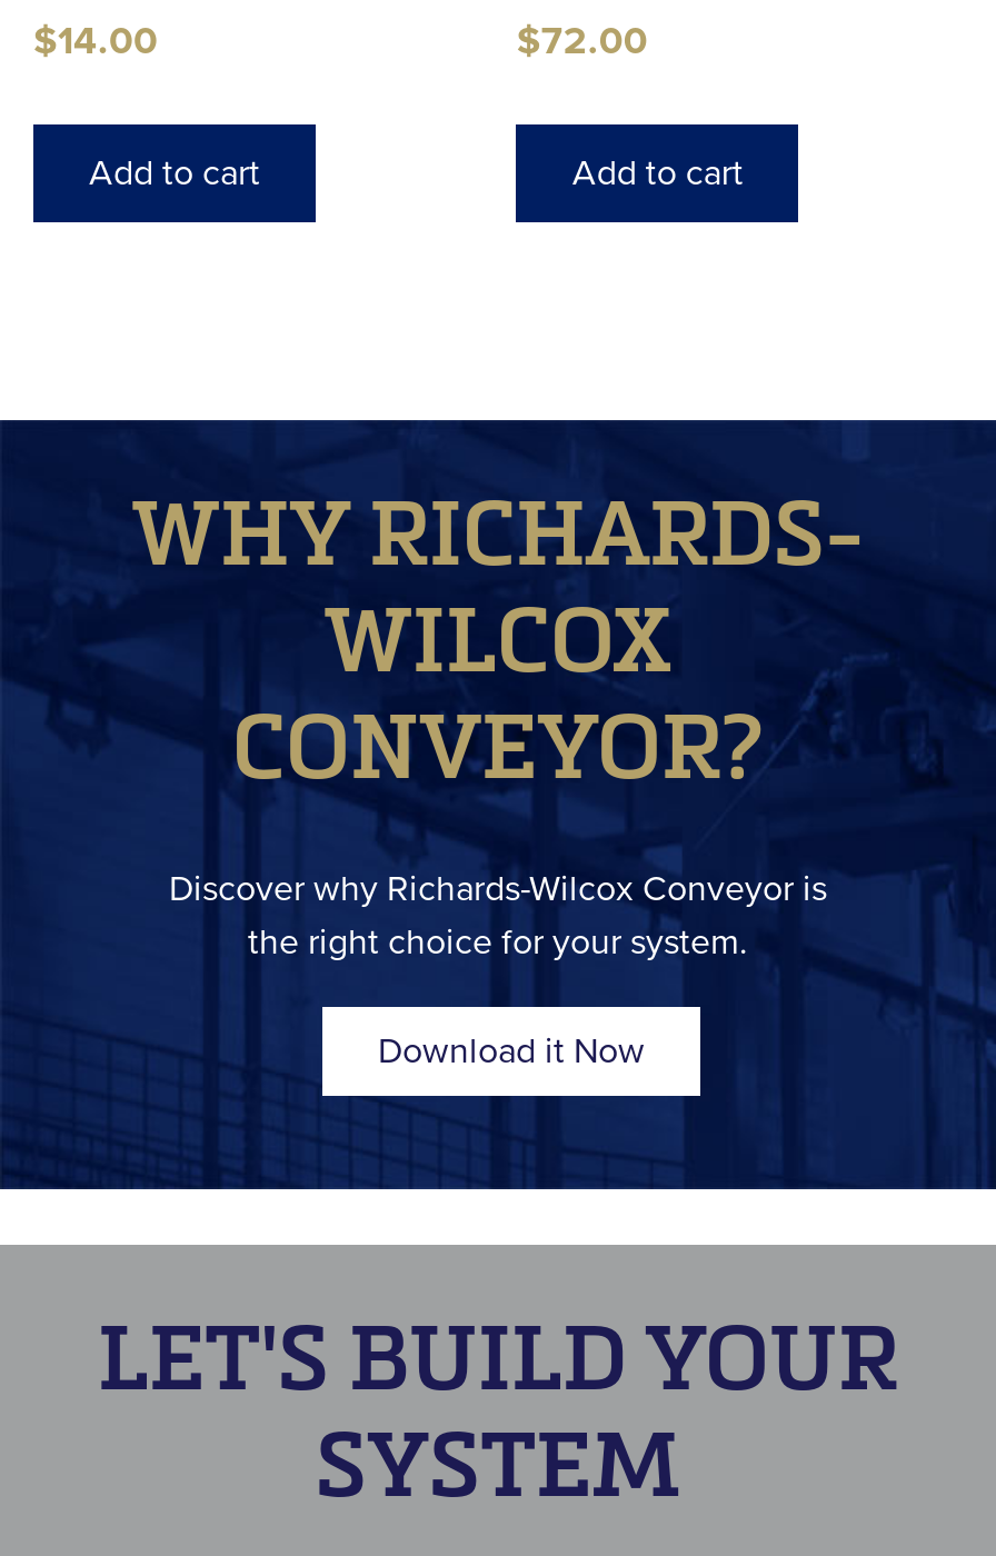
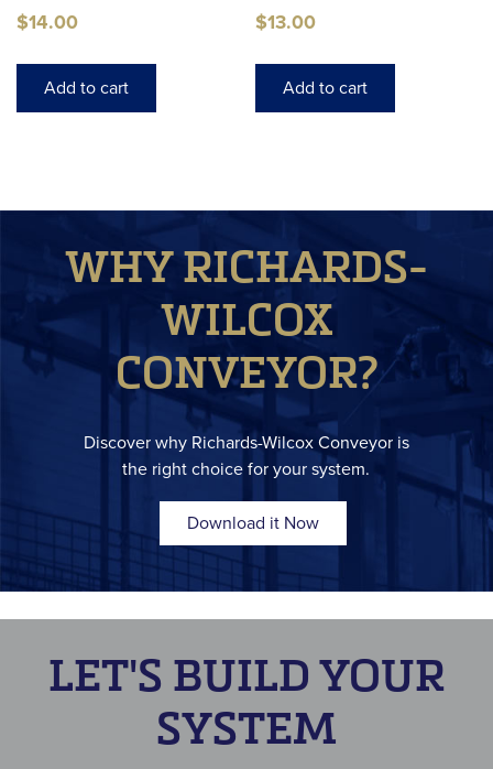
[517,17,648,64] $72.00 -> [256,11,316,34] $13.00

